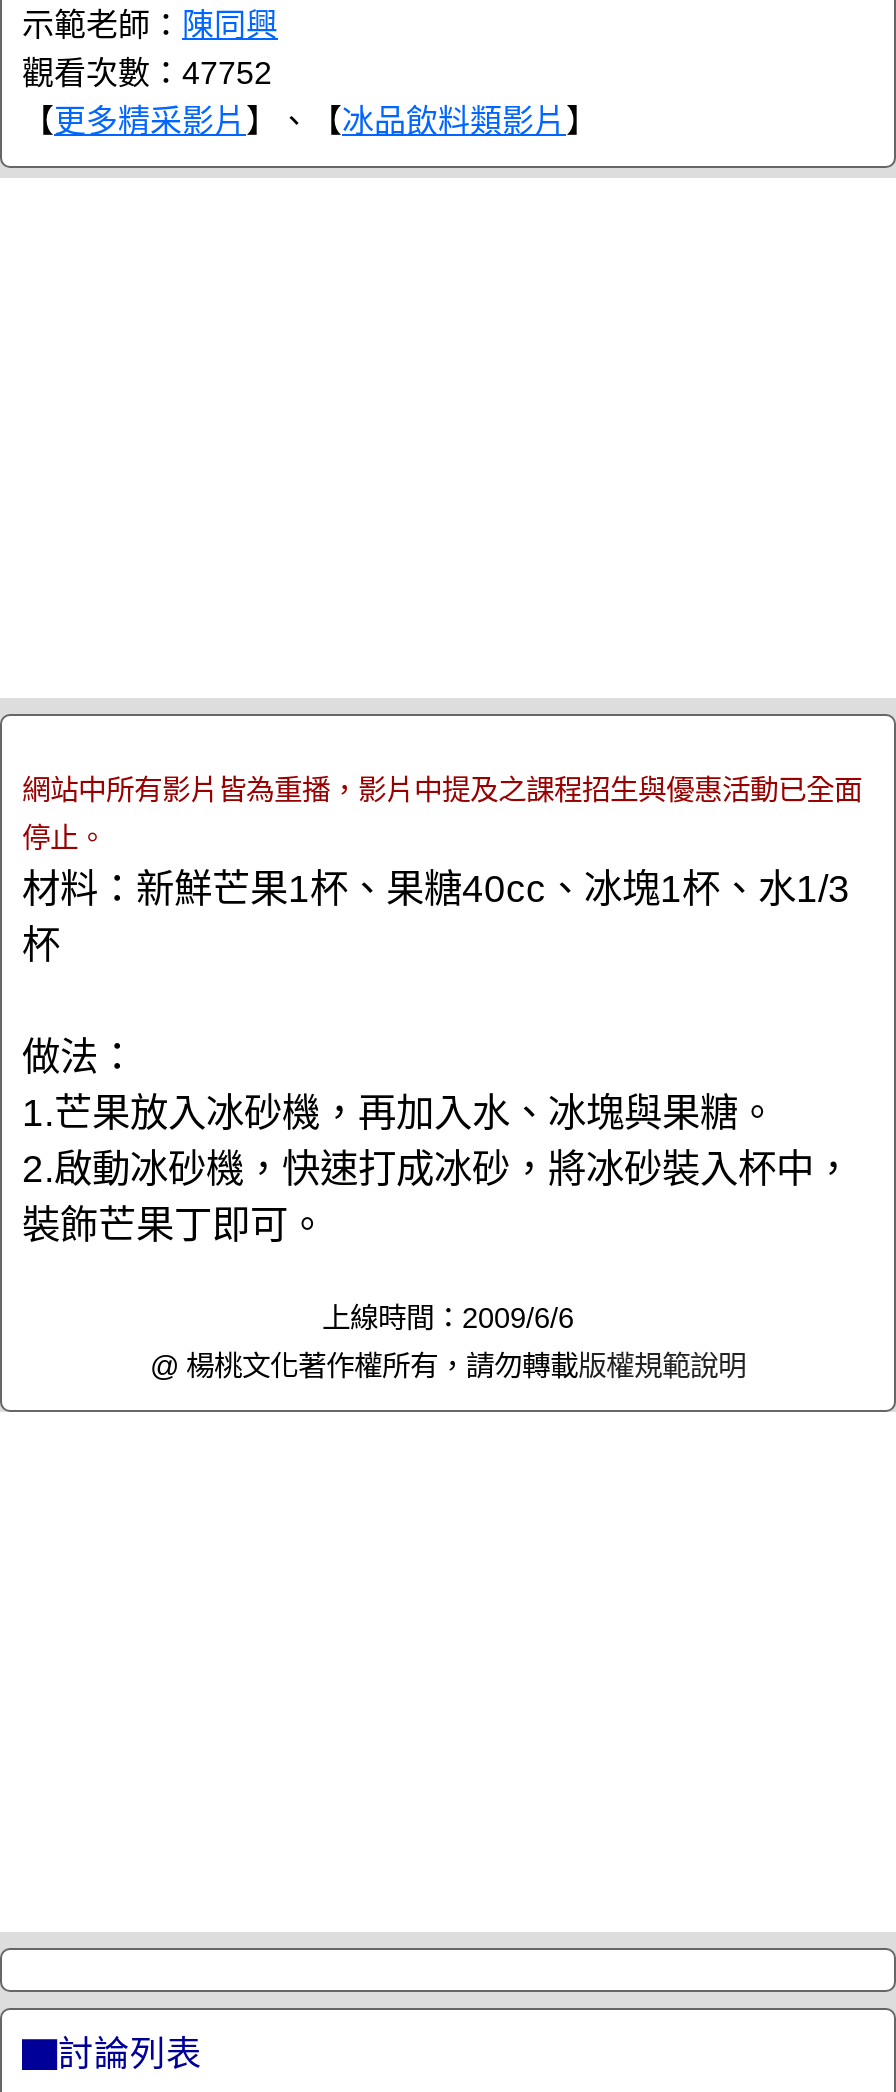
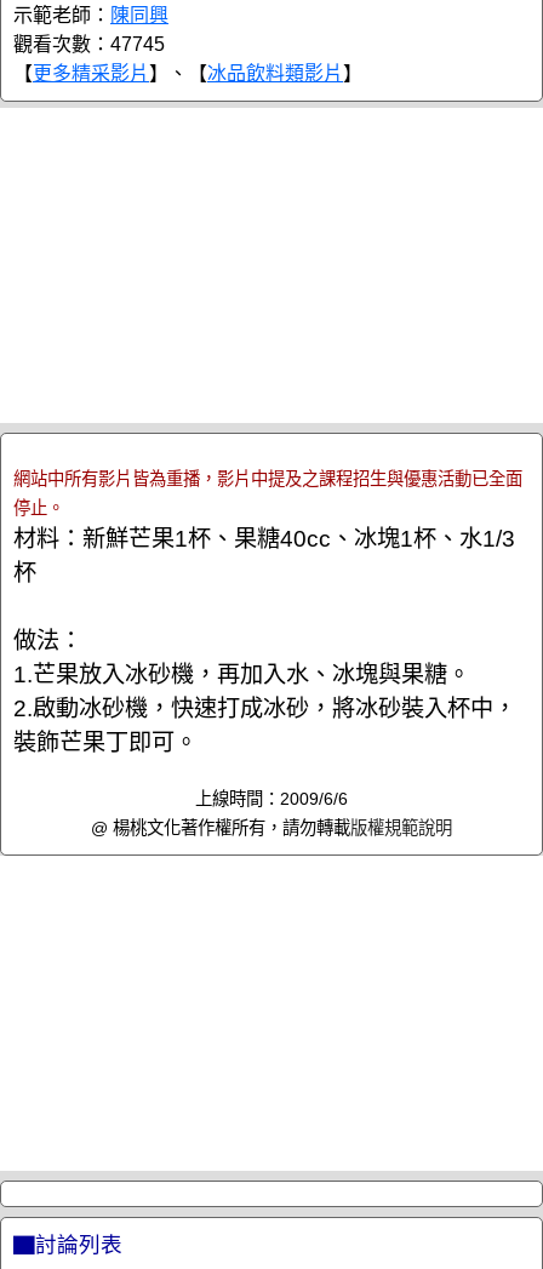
[22,57,272,91] 觀看次數：47752 -> [13,34,165,55] 觀看次數：47745

